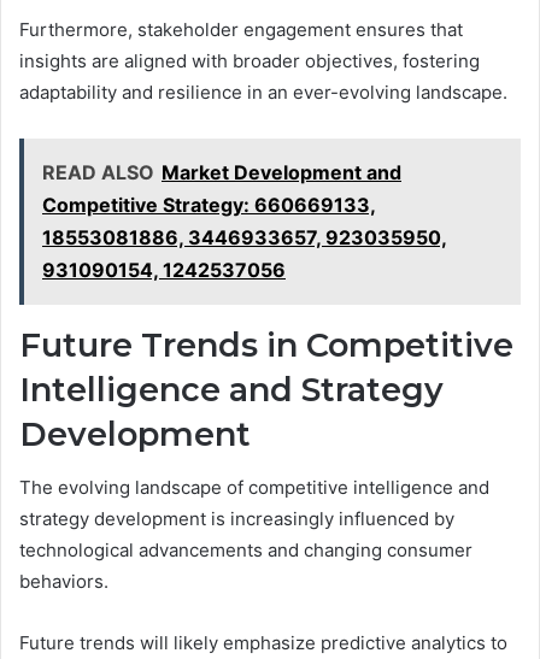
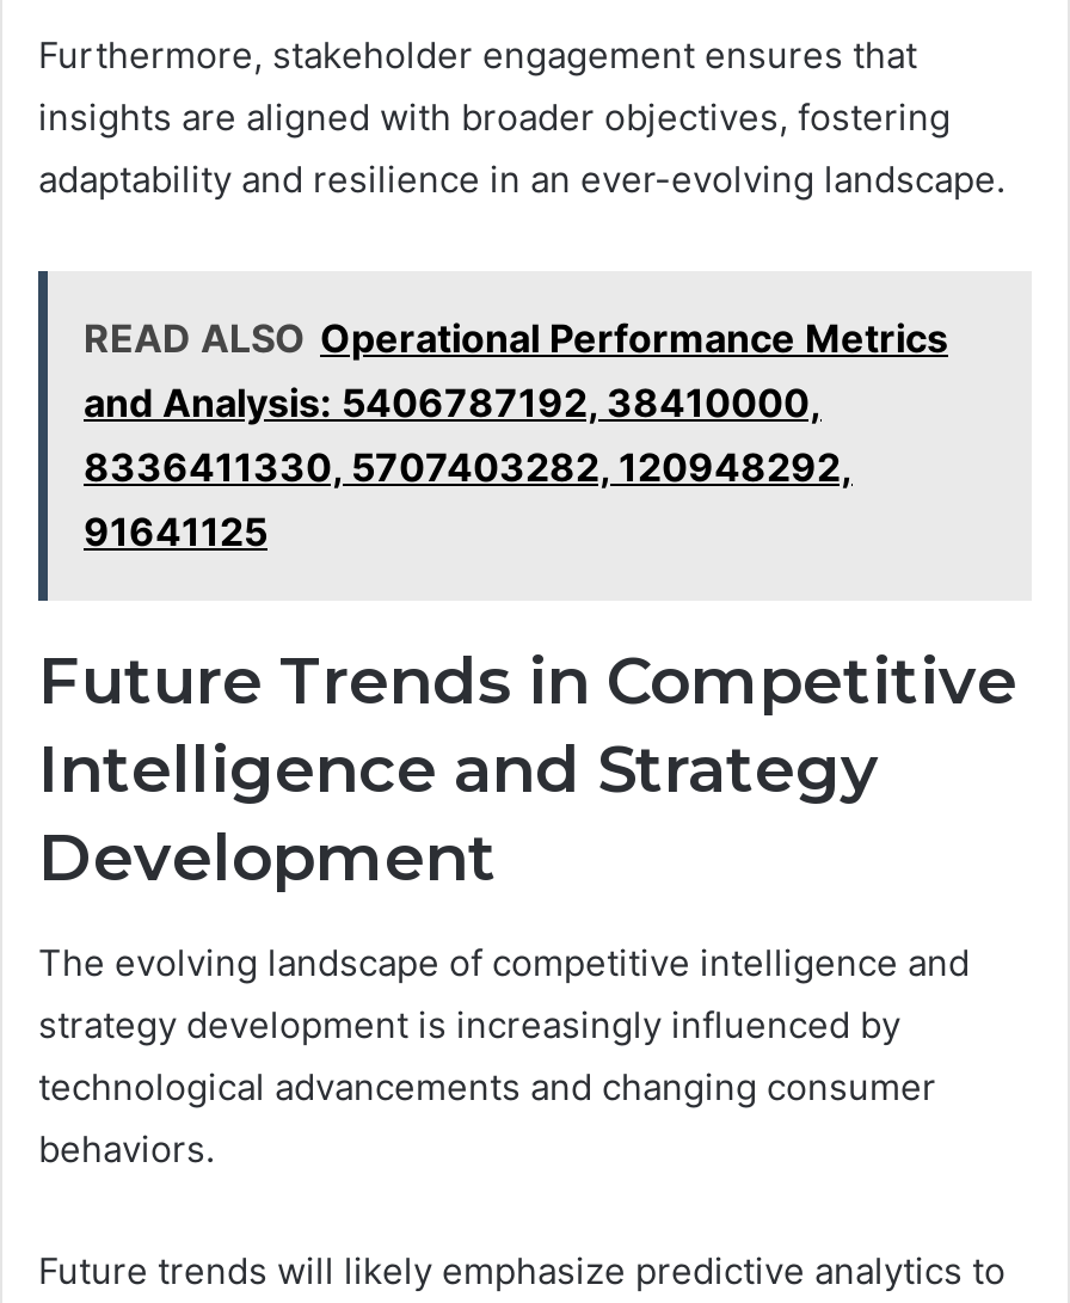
[42,160,447,282] READ ALSO Market Development and | Competitive Strategy: 660669133, | 18553081886, 3446933657, 923035950, | 931090154, 1242537056 -> [84,314,948,555] READ ALSO Operational Performance Metrics | and Analysis: 5406787192, 38410000, | 8336411330, 5707403282, 120948292, | 91641125

